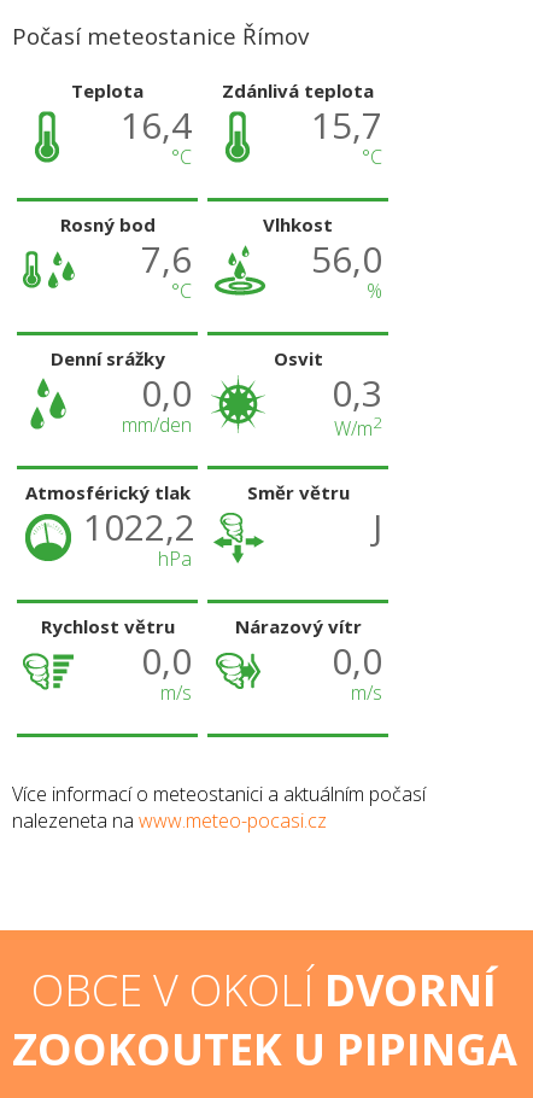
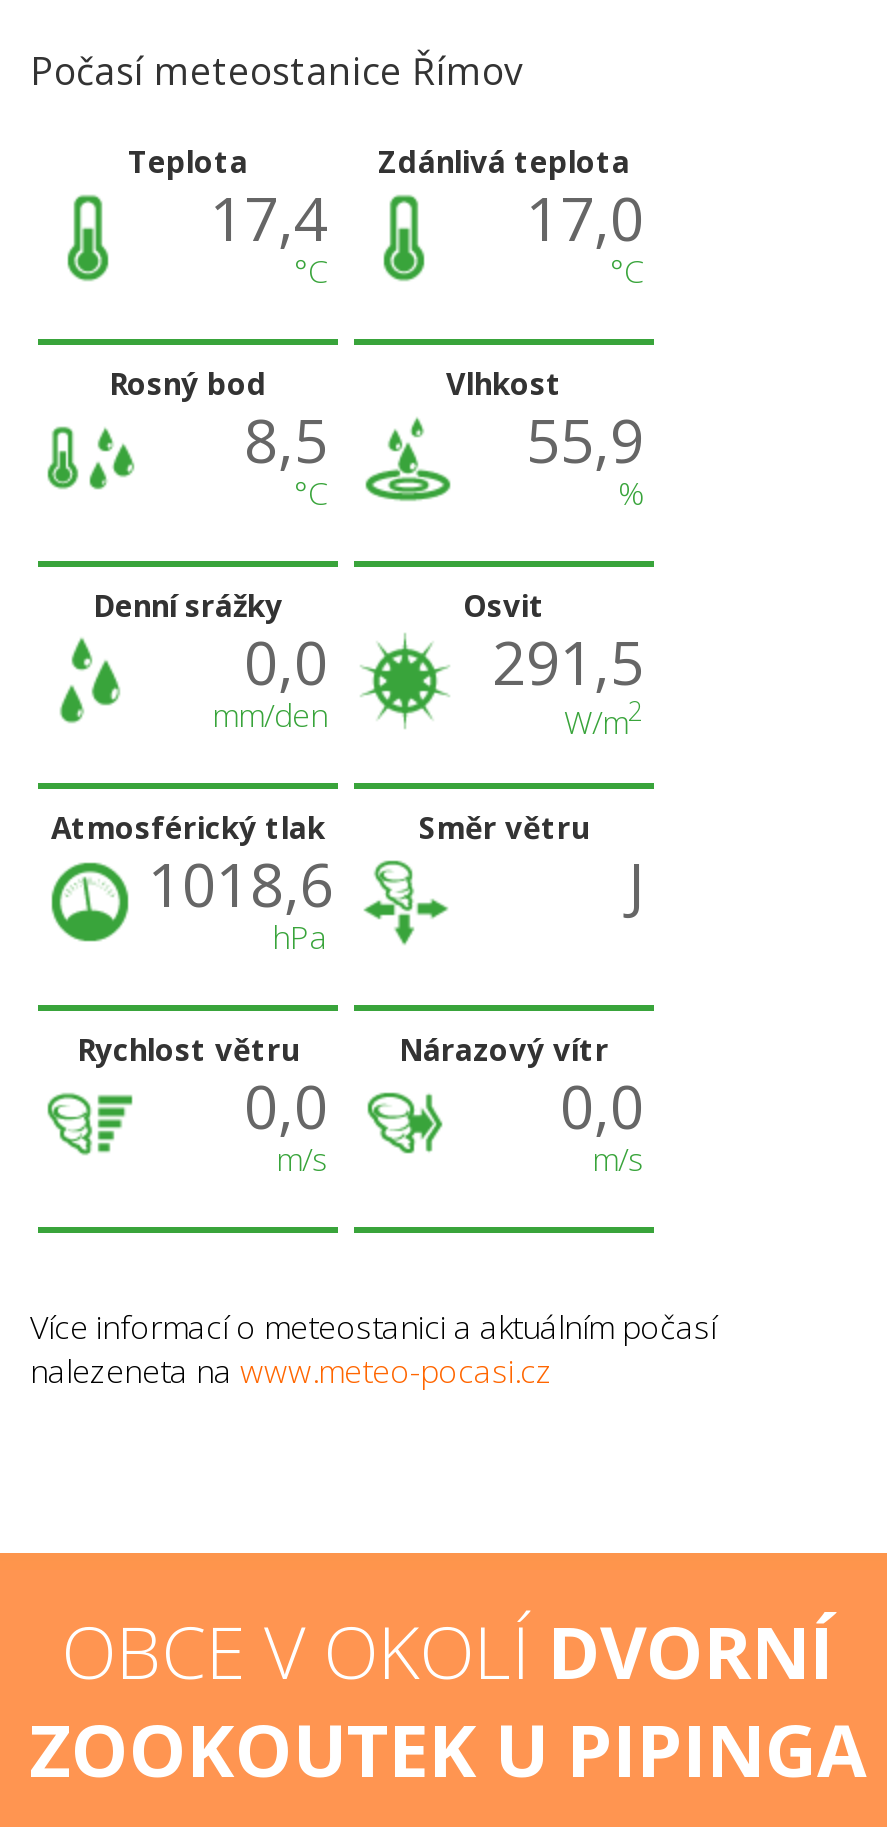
[121,101,192,150] 16,4 -> [210,178,328,260] 17,4
[311,101,382,150] 15,7 -> [526,178,644,260] 17,0
[141,235,192,284] 7,6 -> [244,400,328,482] 8,5
[311,235,382,284] 56,0 -> [526,400,644,482] 55,9
[332,369,382,418] 0,3 -> [492,622,644,704] 291,5
[83,503,195,552] 1022,2 -> [148,844,334,926] 1018,6

